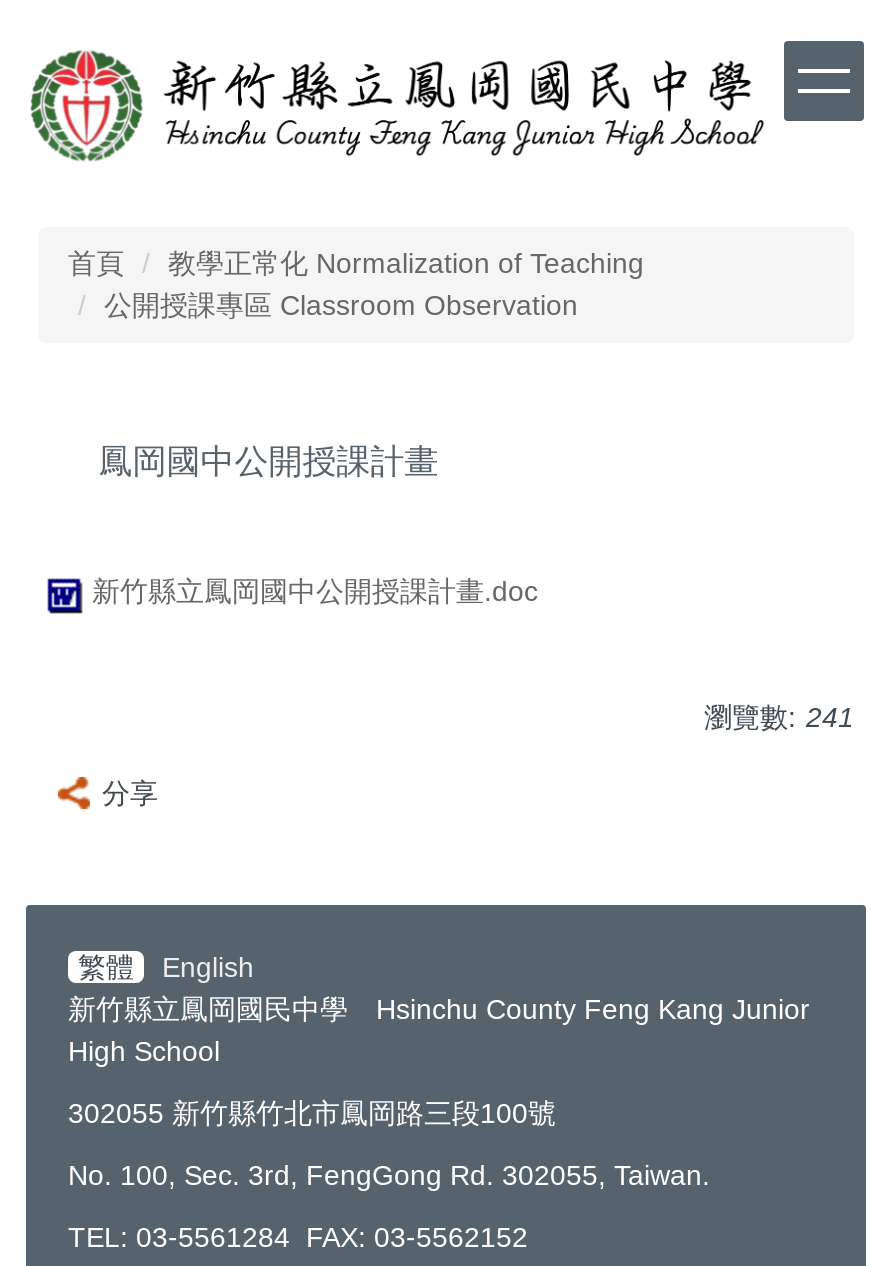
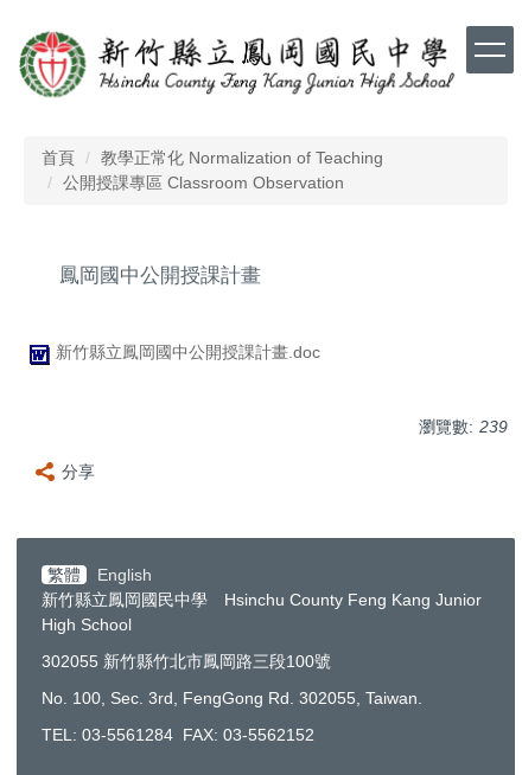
[704,701,854,733] 瀏覽數: 241 -> [419,417,508,436] 瀏覽數: 239

